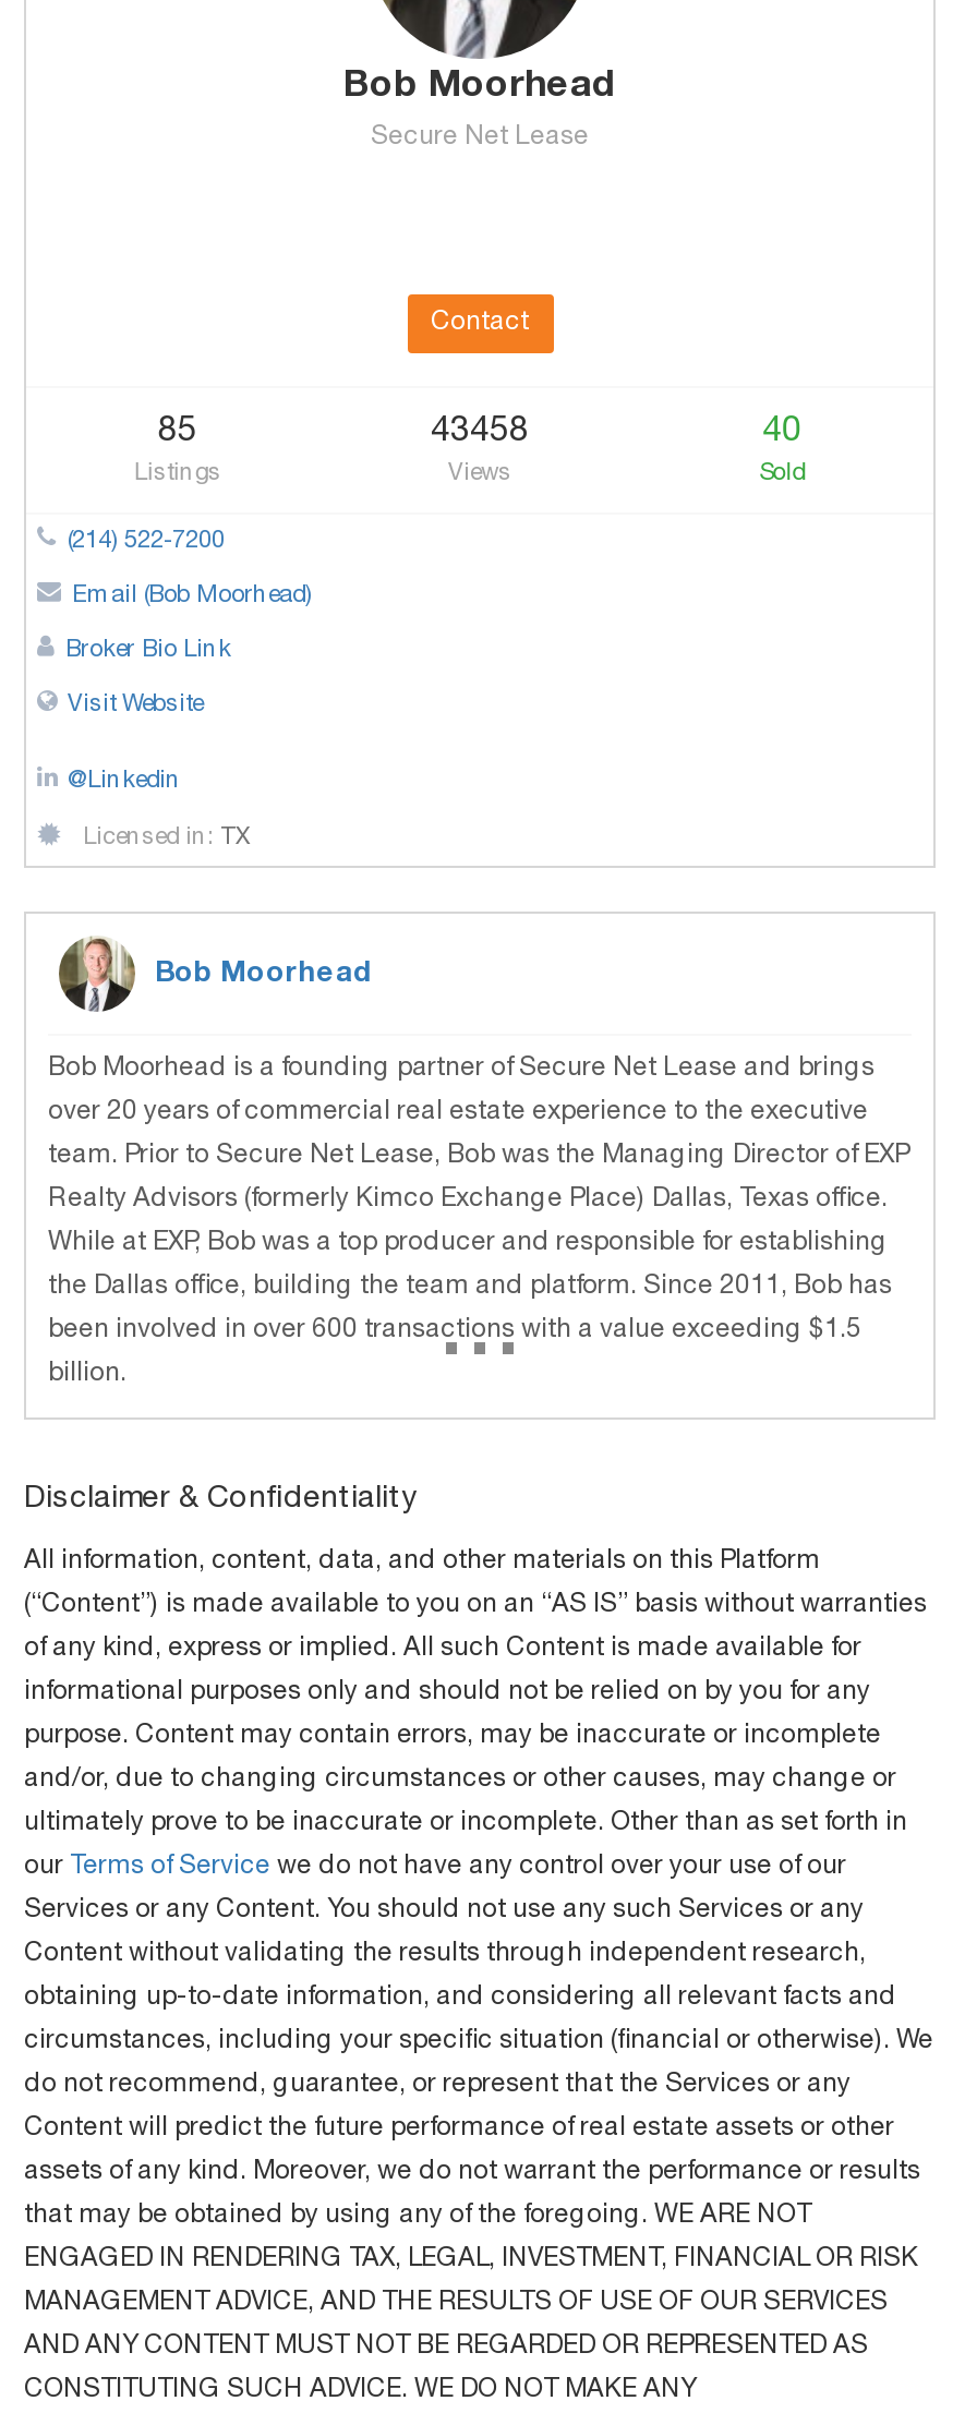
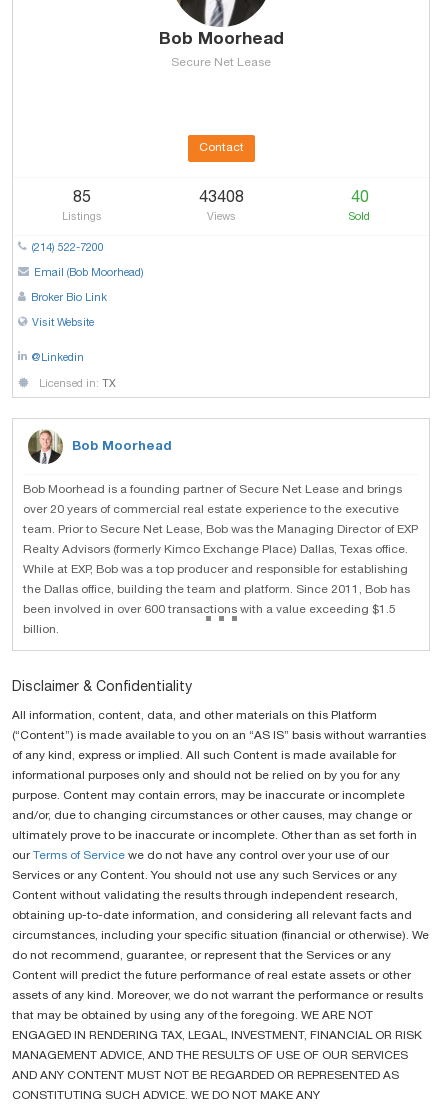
[431,416,529,451] 43458 -> [198,191,243,207] 43408

